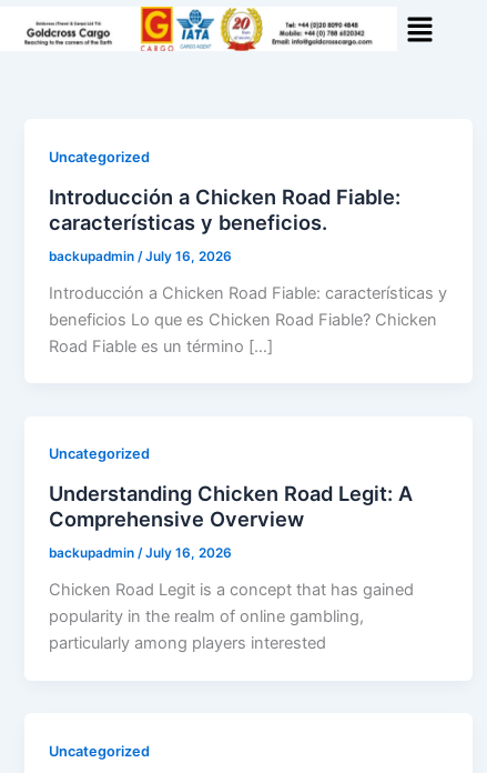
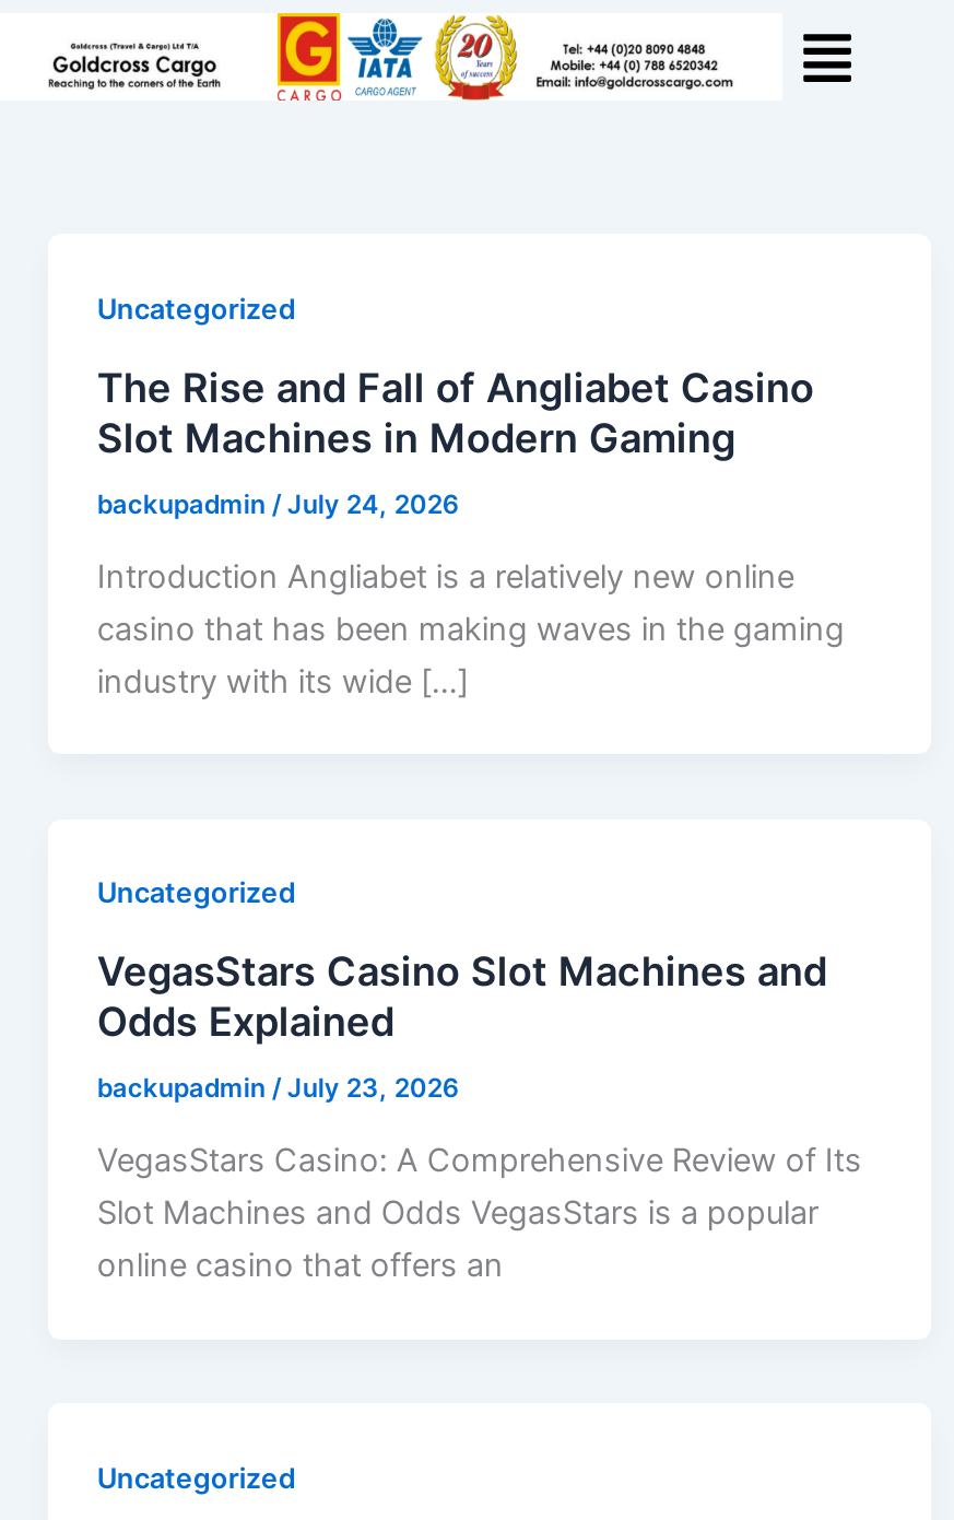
[49,184,401,234] Introducción a Chicken Road Fiable: | características y beneficios. -> [97,362,814,461] The Rise and Fall of Angliabet Casino | Slot Machines in Modern Gaming
[49,248,232,264] backupadmin / July 16, 2026 -> [97,489,460,519] backupadmin / July 24, 2026
[49,283,447,356] Introducción a Chicken Road Fiable: características y | beneficios Lo que es Chicken Road Fiable? Chicken | Road Fiable es un término […] -> [97,556,844,701] Introduction Angliabet is a relatively new online | casino that has been making waves in the gaming | industry with its wide […]
[49,481,413,531] Understanding Chicken Road Legit: A | Comprehensive Overview -> [97,947,827,1045] VegasStars Casino Slot Machines and | Odds Explained
[49,545,232,561] backupadmin / July 16, 2026 -> [97,1073,460,1104] backupadmin / July 23, 2026
[49,580,414,653] Chicken Road Legit is a concept that has gained | popularity in the realm of online gambling, | particularly among players interested -> [97,1141,862,1285] VegasStars Casino: A Comprehensive Review of Its | Slot Machines and Odds VegasStars is a popular | online casino that offers an

